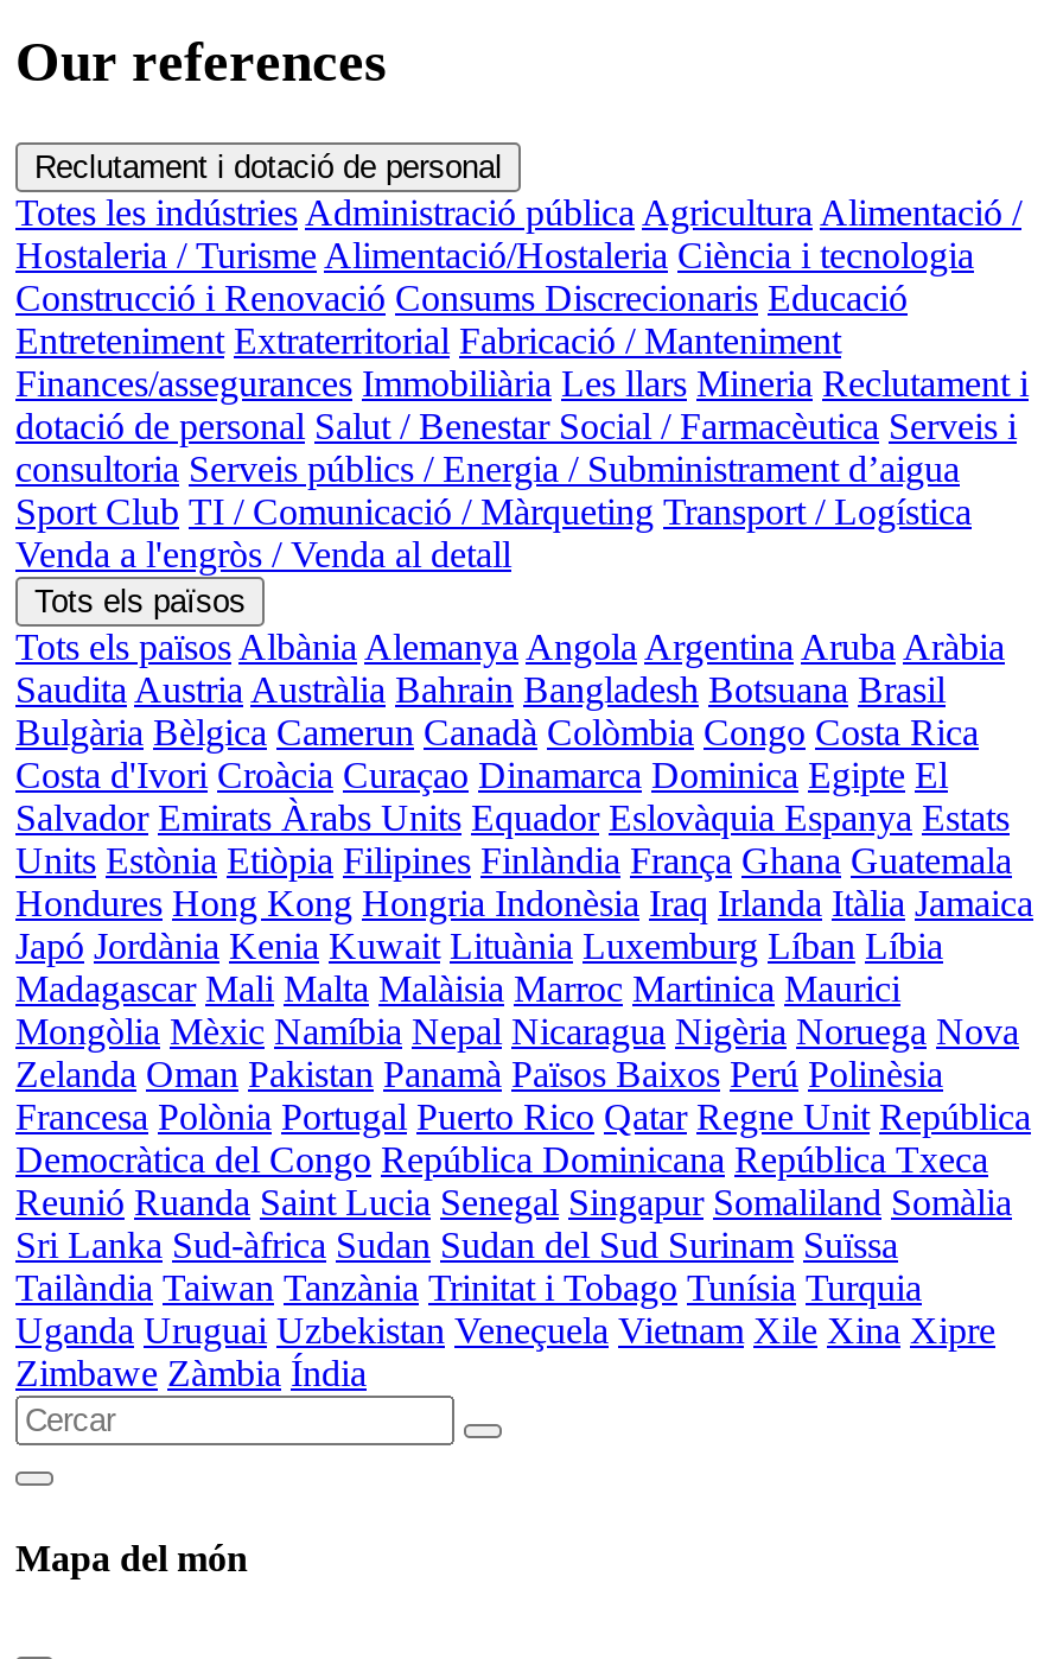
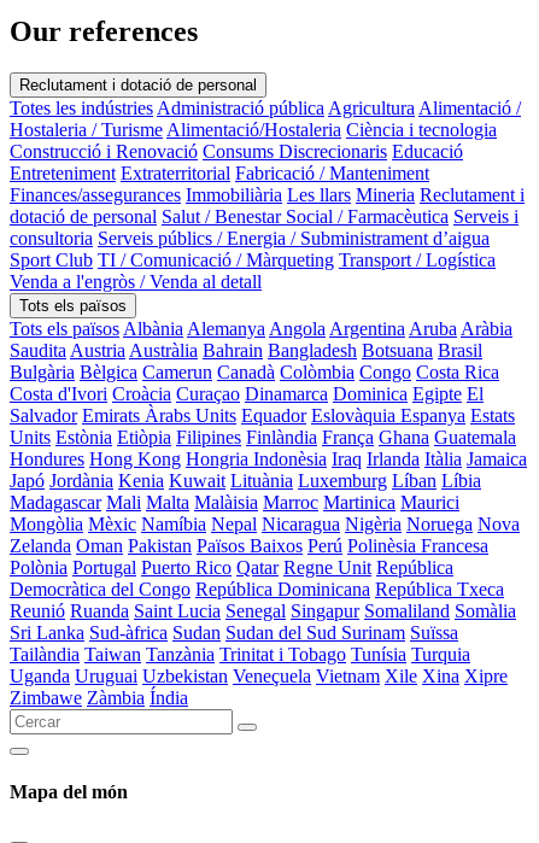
[15,1053,1031,1136] Zelanda Oman Pakistan Panamà Països Baixos Perú Polinèsia | Francesa Polònia Portugal Puerto Rico Qatar Regne Unit República -> [10,535,488,577] Zelanda Oman Pakistan Països Baixos Perú Polinèsia Francesa | Polònia Portugal Puerto Rico Qatar Regne Unit República

